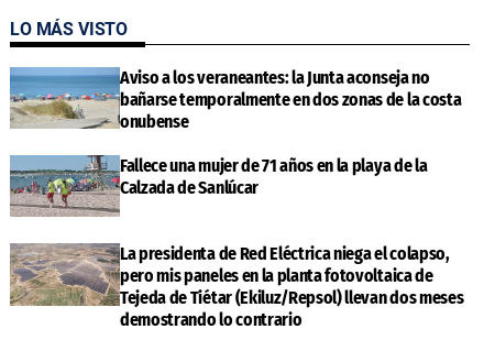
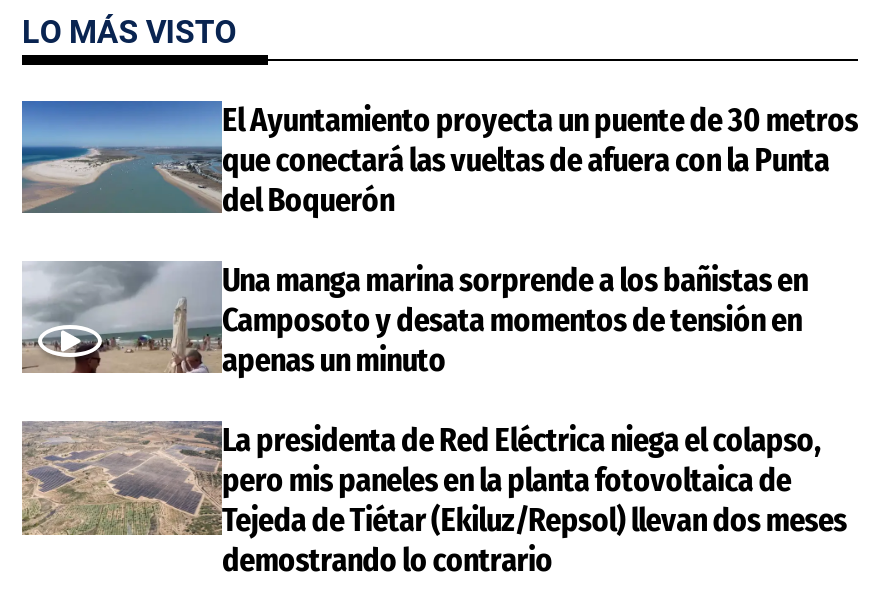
[10,67,461,132] [image] | Aviso a los veraneantes: la Junta aconseja no | bañarse temporalmente en dos zonas de la costa | onubense -> [20,101,858,219] [image] | El Ayuntamiento proyecta un puente de 30 metros | que conectará las vueltas de afuera con la Punta | del Boquerón
[10,154,427,216] [image] | Fallece una mujer de 71 años en la playa de la | Calzada de Sanlúcar -> [24,261,808,379] [image] | Una manga marina sorprende a los bañistas en | Camposoto y desata momentos de tensión en | apenas un minuto

